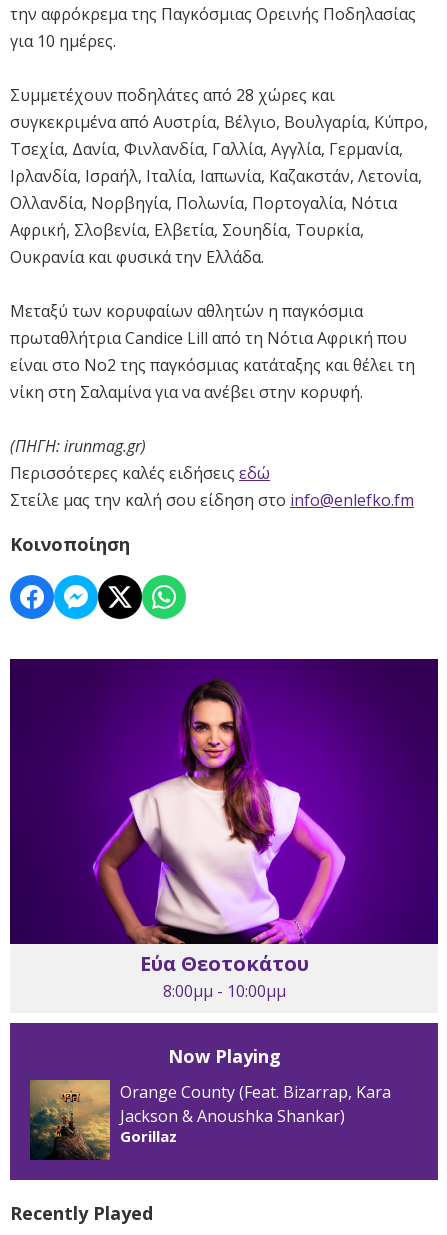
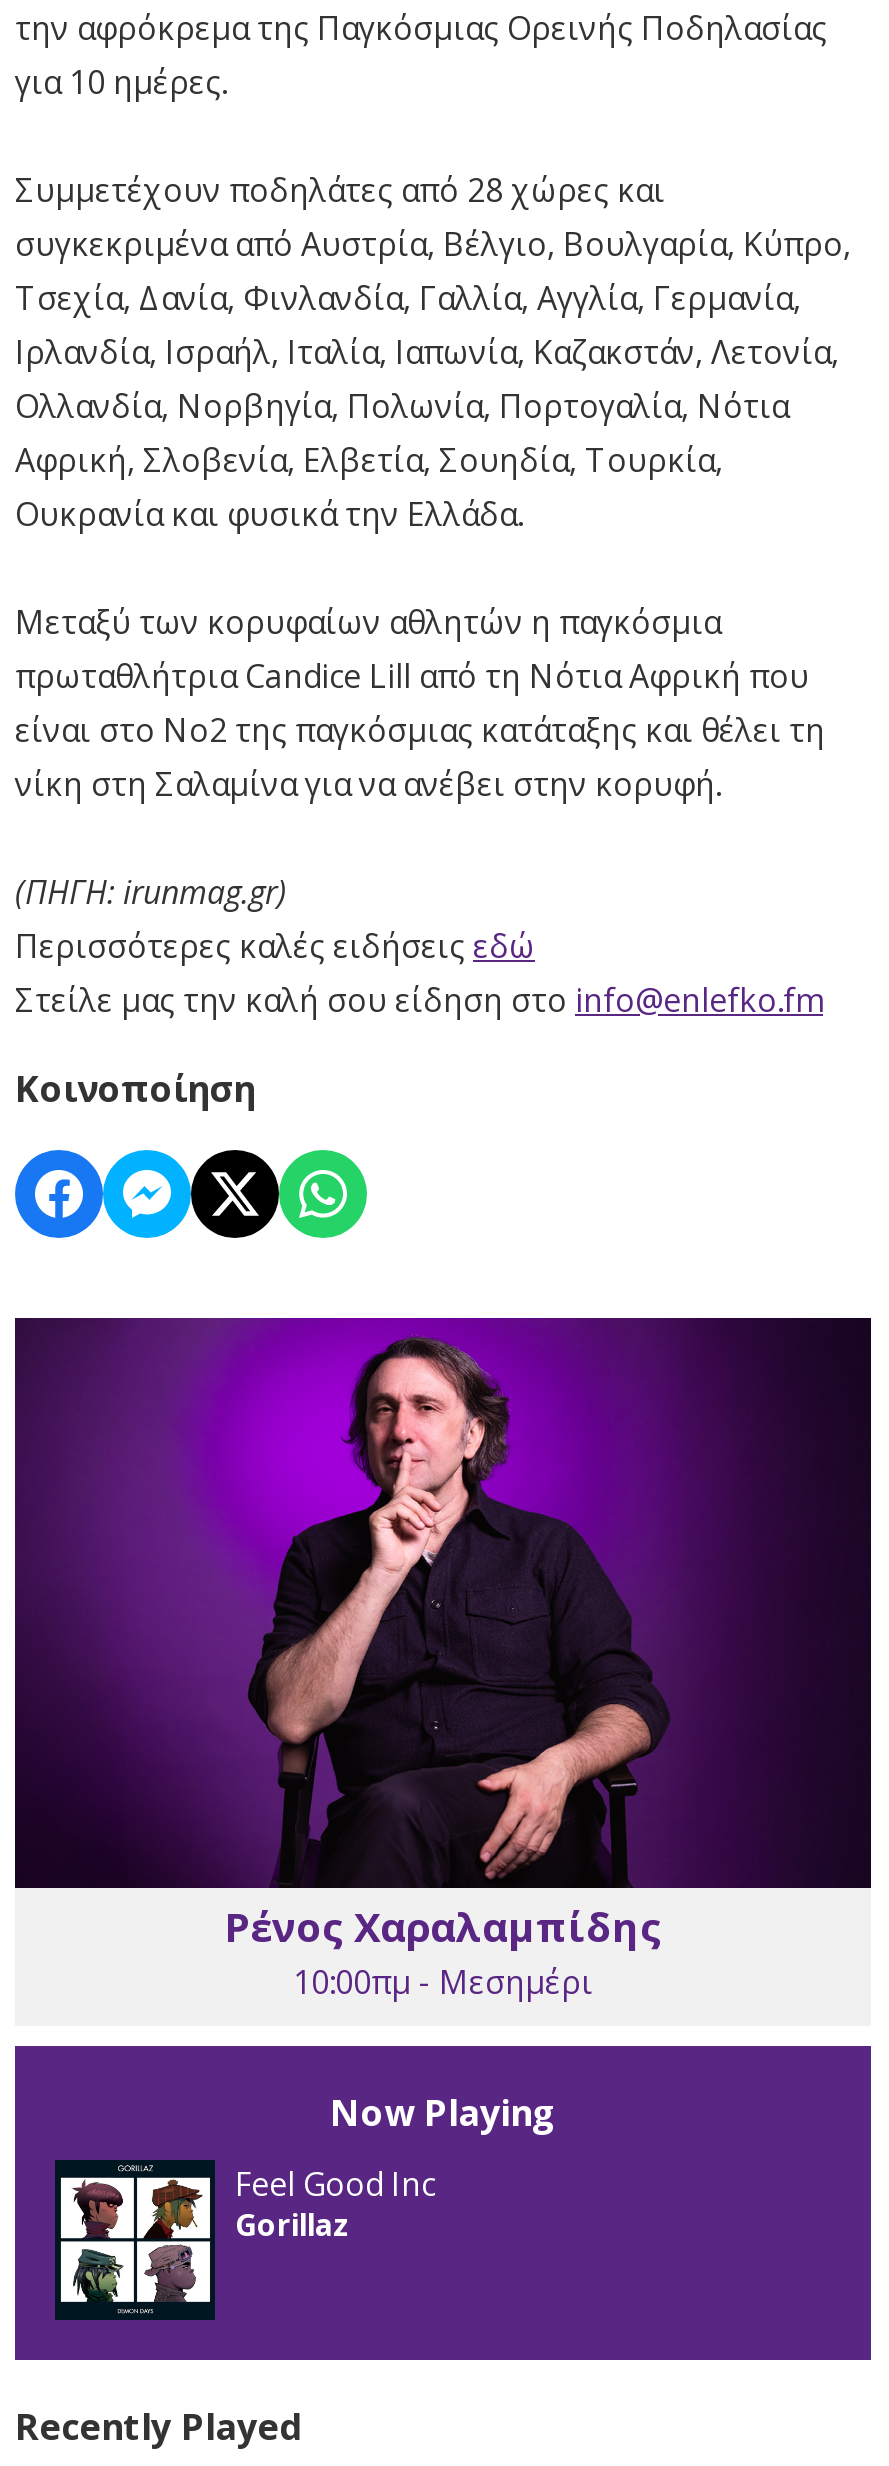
[10,659,438,1002] [image] | Εύα Θεοτοκάτου | 8:00μμ - 10:00μμ -> [15,1318,871,2005] [image] | Ρένος Χαραλαμπίδης | 10:00πμ - Μεσημέρι
[30,1079,391,1160] [image] | Orange County (Feat. Bizarrap, Kara | Jackson & Anoushka Shankar) -> [55,2158,435,2320] [image] | Feel Good Inc
moved [120,1126,177,1146] -> [235,2205,349,2245]: Gorillaz

